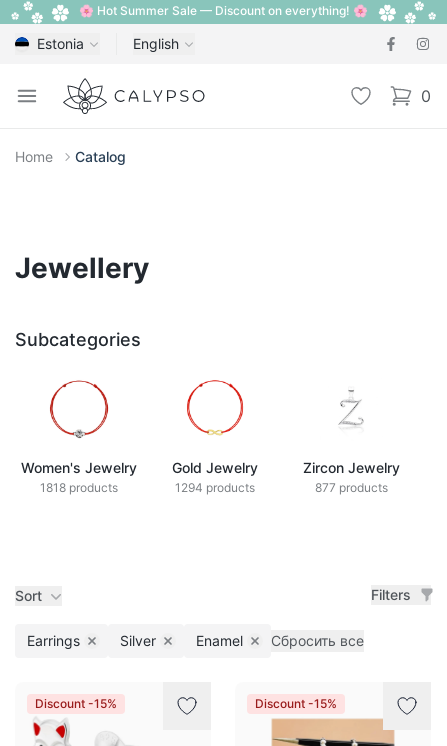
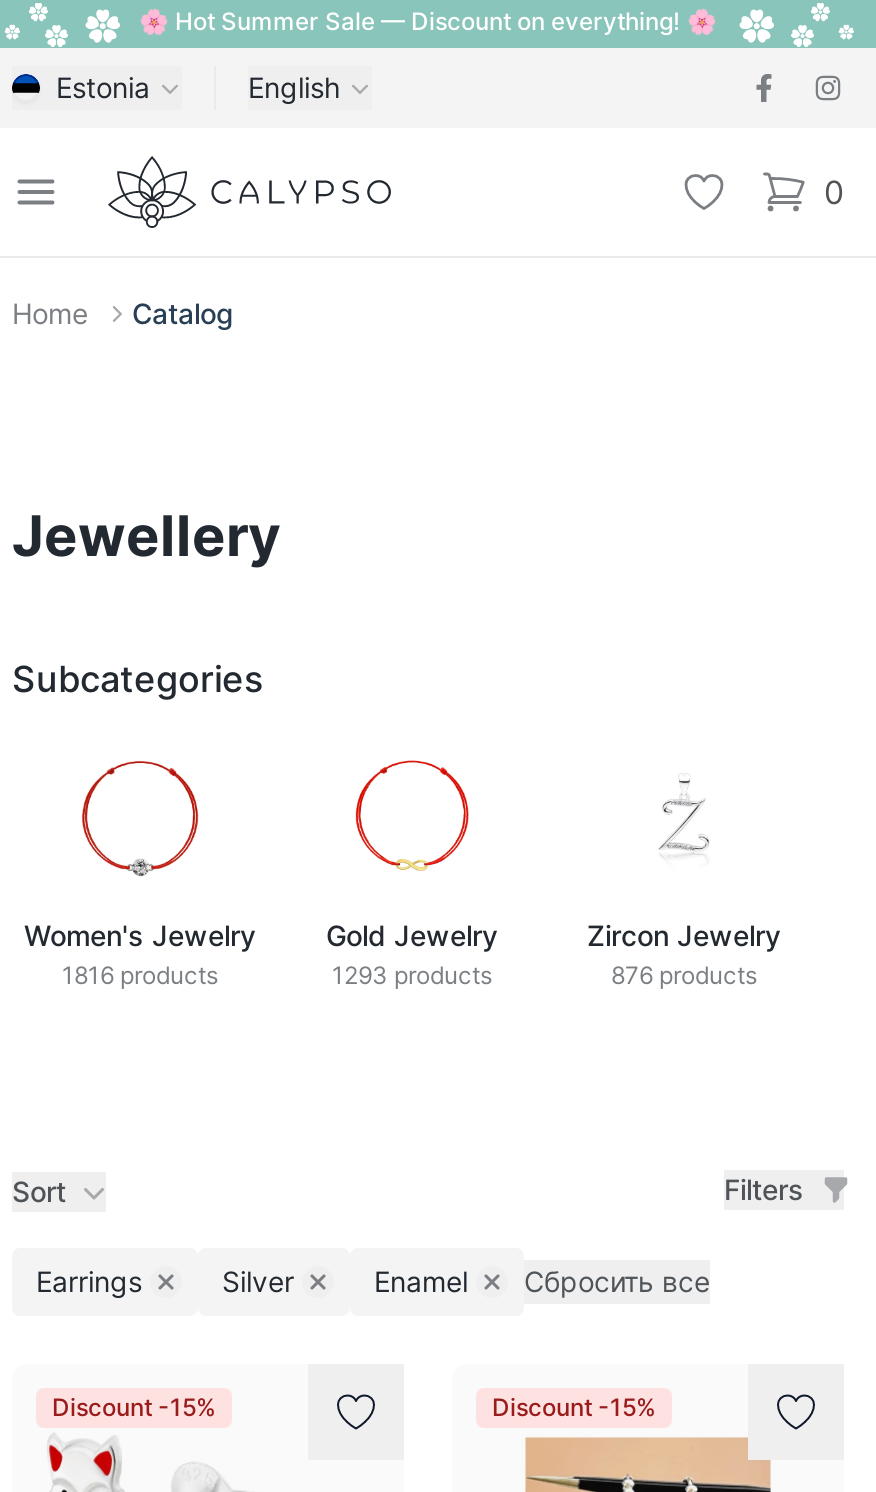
[40,480,118,495] 1818 products -> [62,960,218,990] 1816 products
[175,480,255,495] 1294 products -> [332,960,492,990] 1293 products
[314,480,387,495] 877 products -> [611,960,757,990] 876 products

